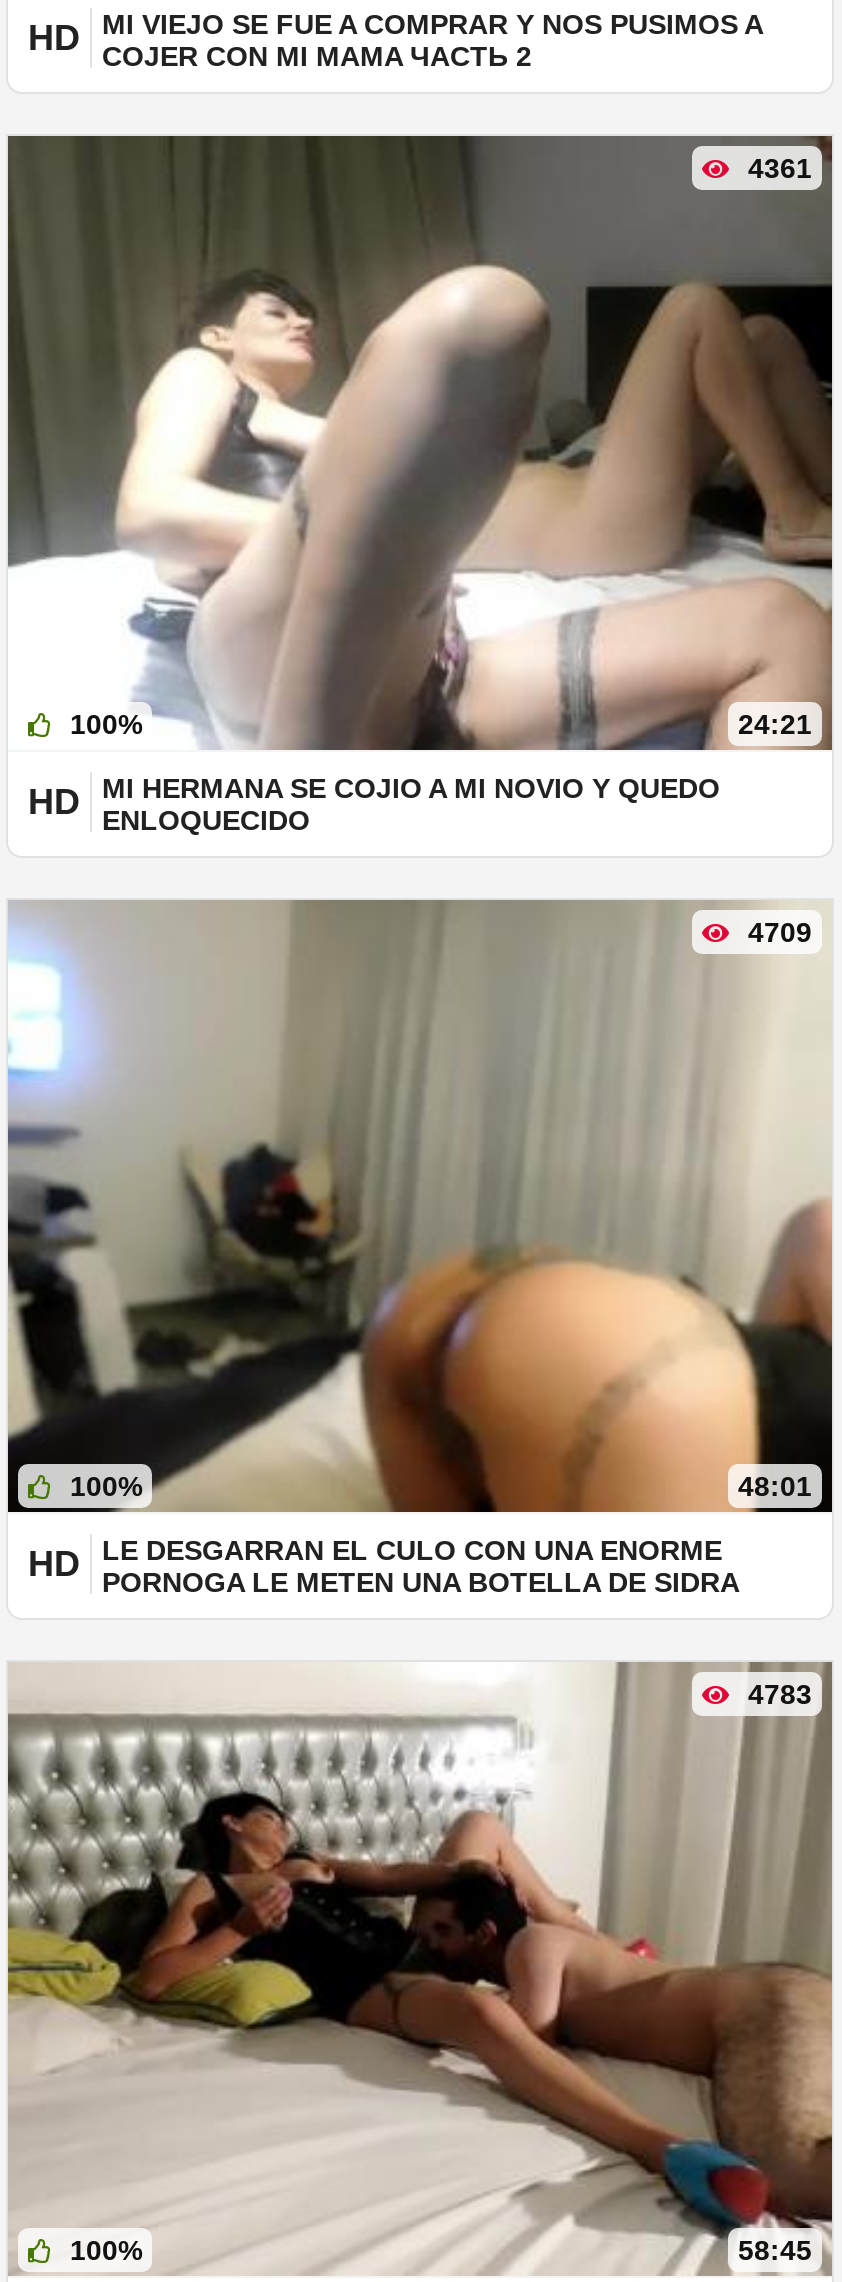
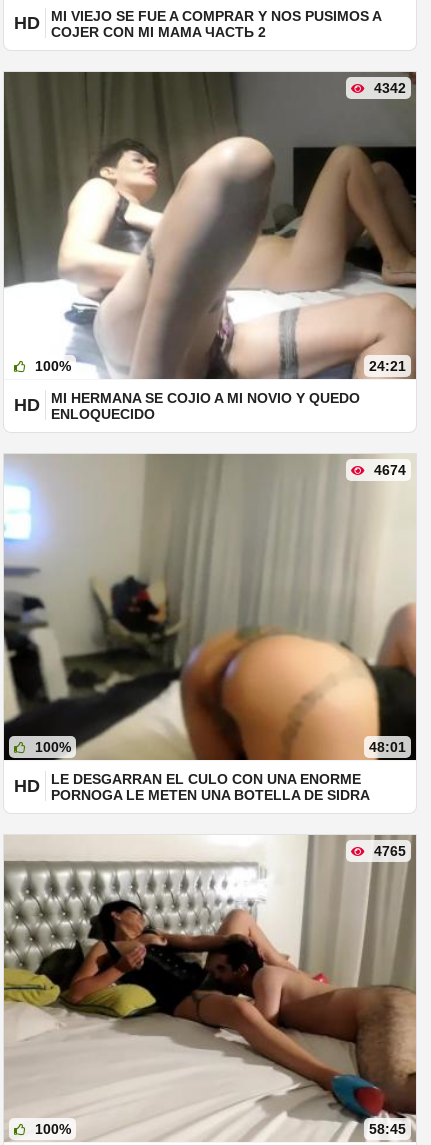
[740,153,812,185] 4361 -> [370,80,406,96] 4342
[740,916,812,948] 4709 -> [370,462,406,478] 4674
[740,1678,812,1710] 4783 -> [370,843,406,859] 4765

